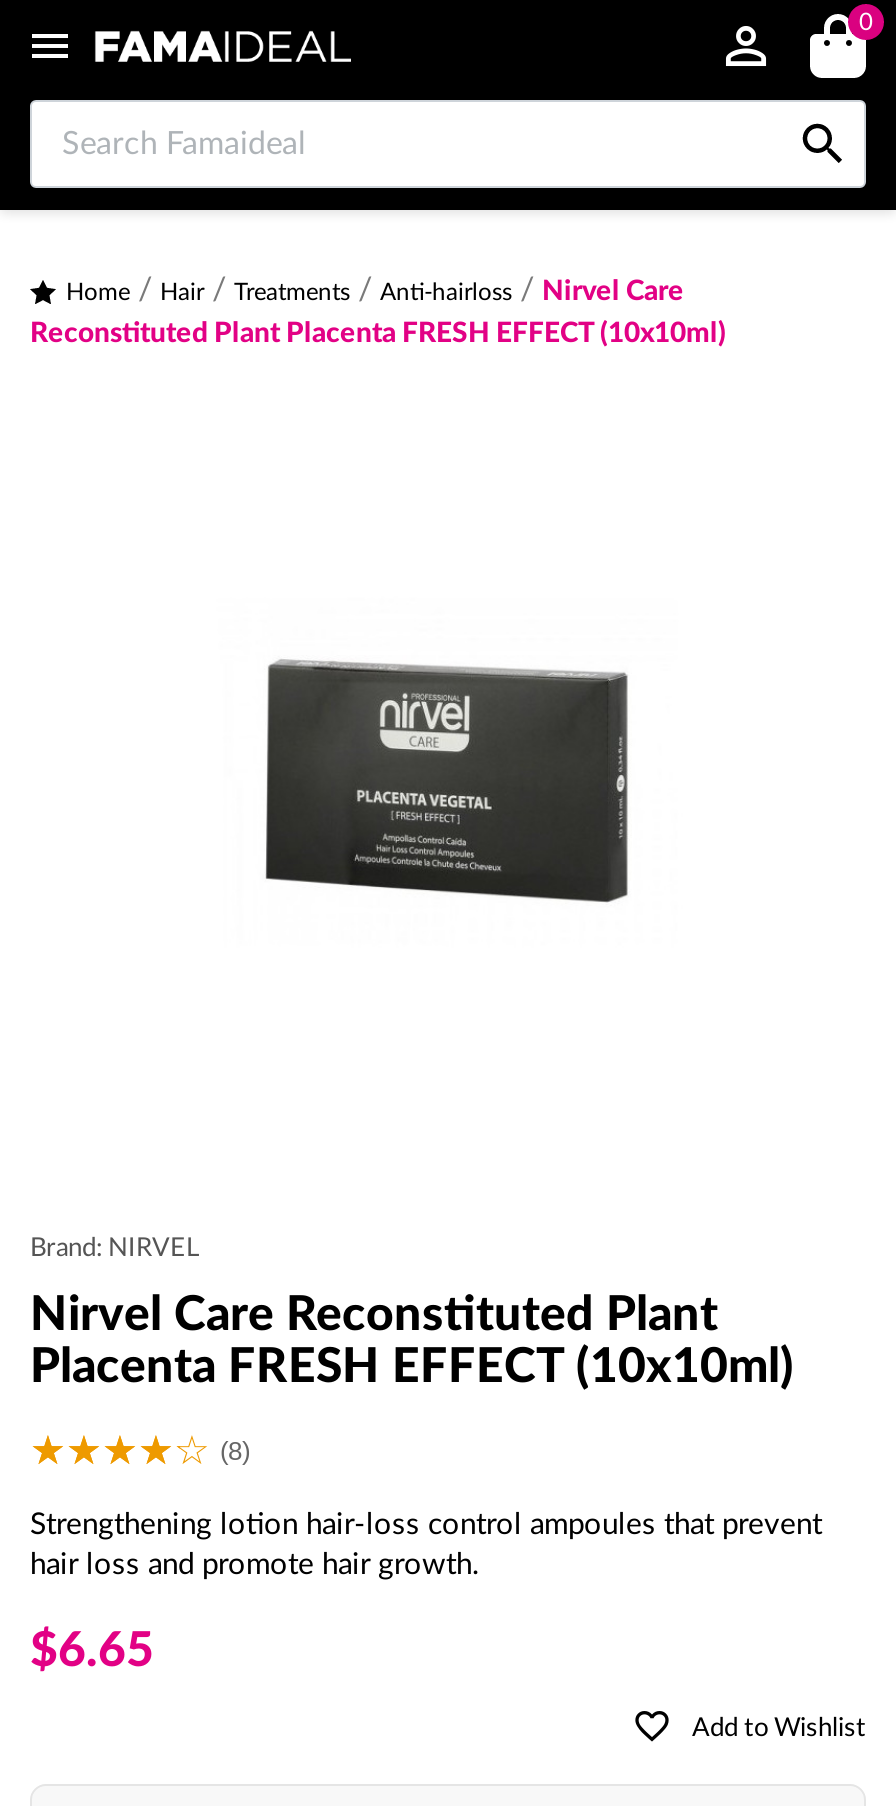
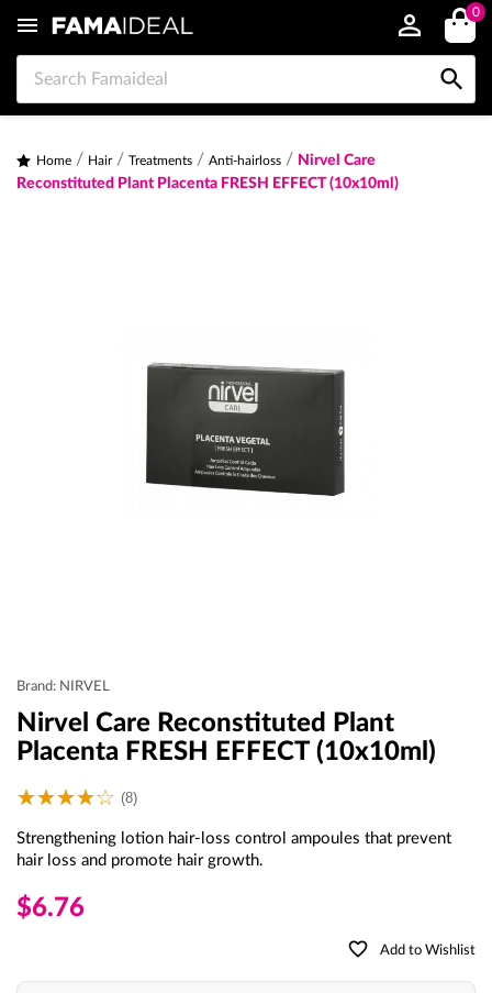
[30,1628,154,1676] $6.65 -> [16,895,85,922] $6.76

